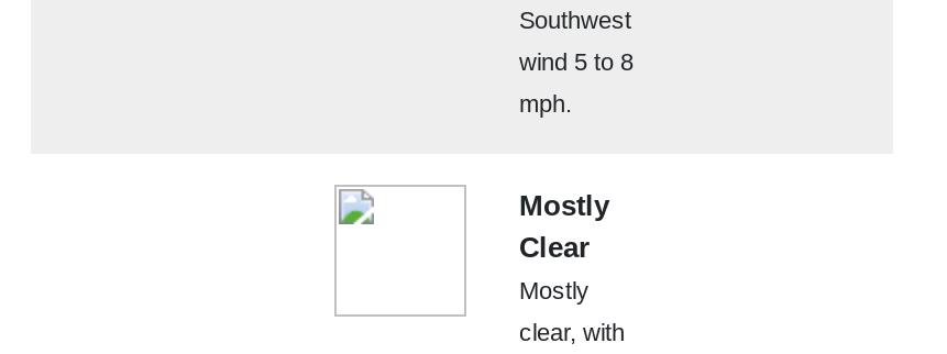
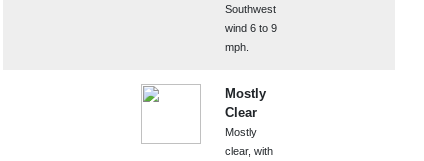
[519,48,634,75] wind 5 to 8 -> [225,22,277,34] wind 6 to 9

